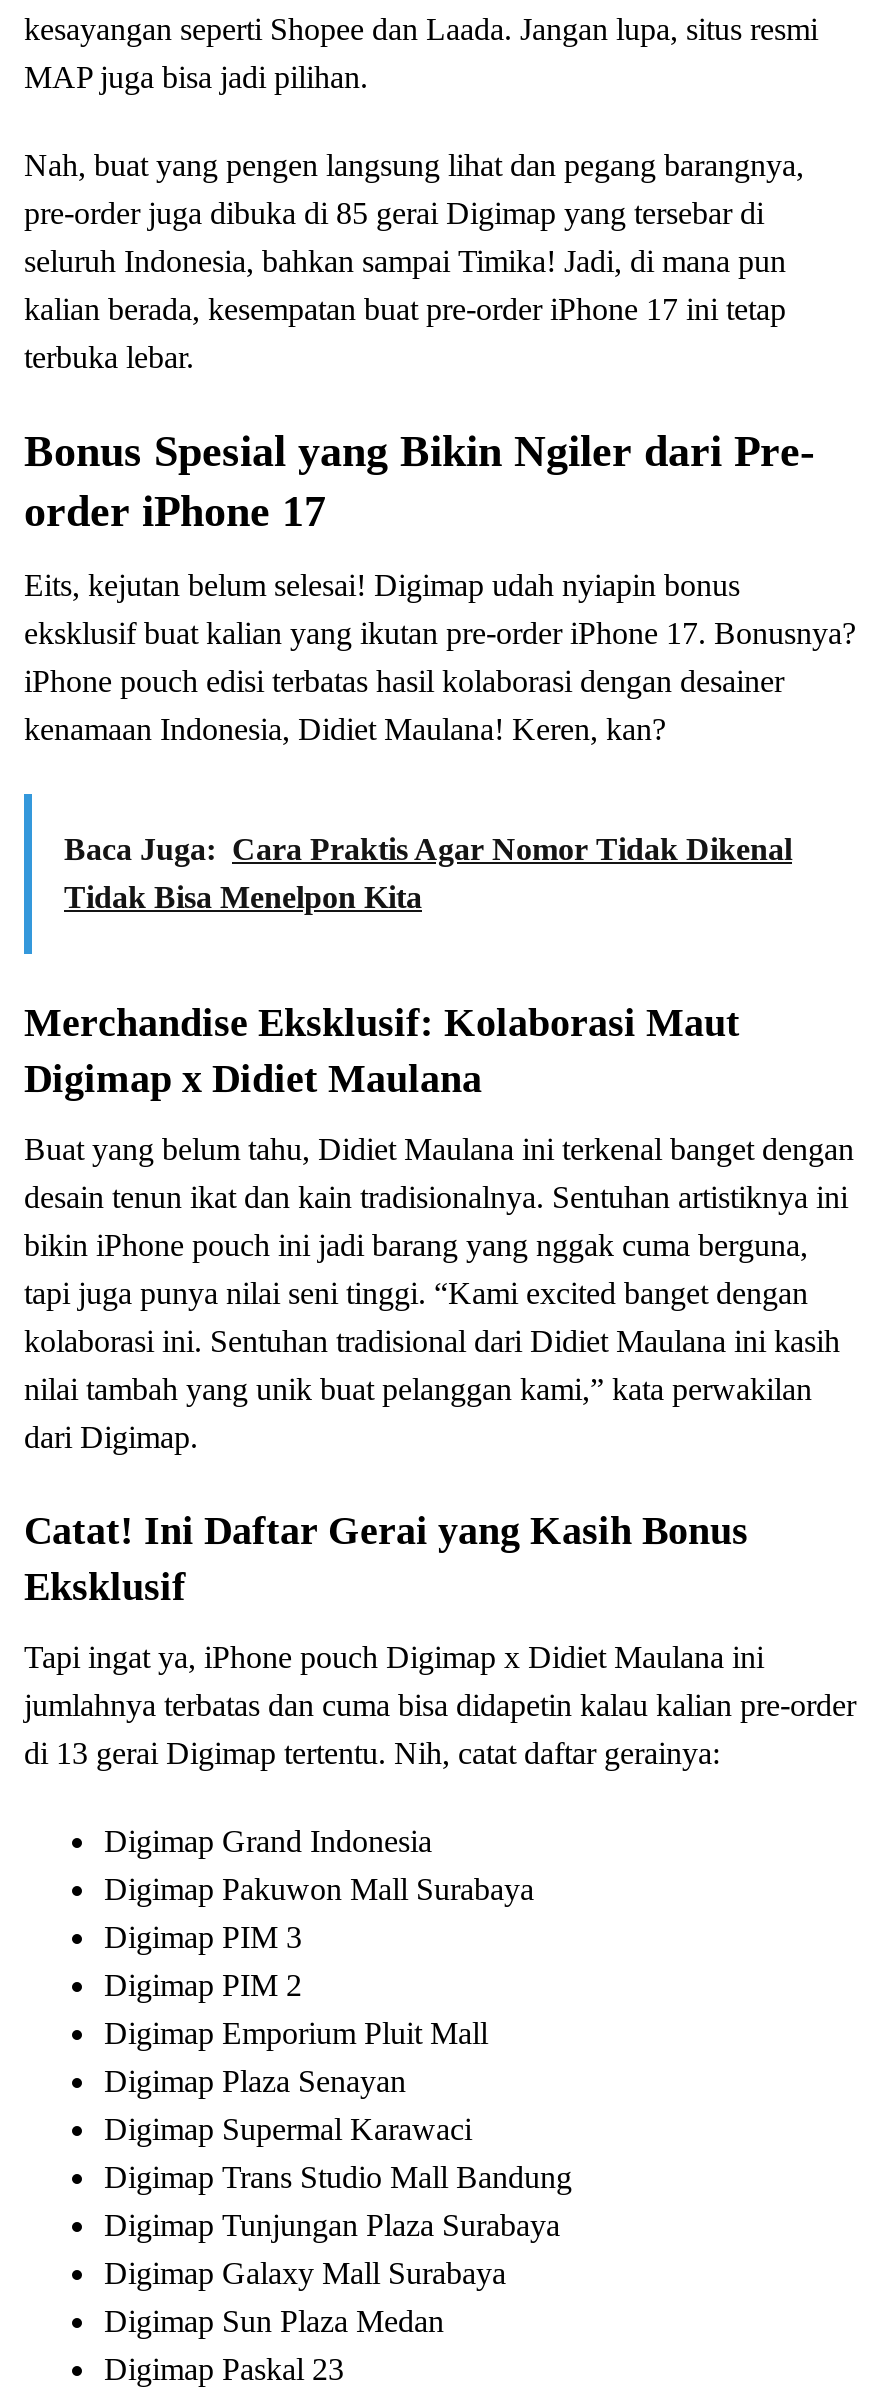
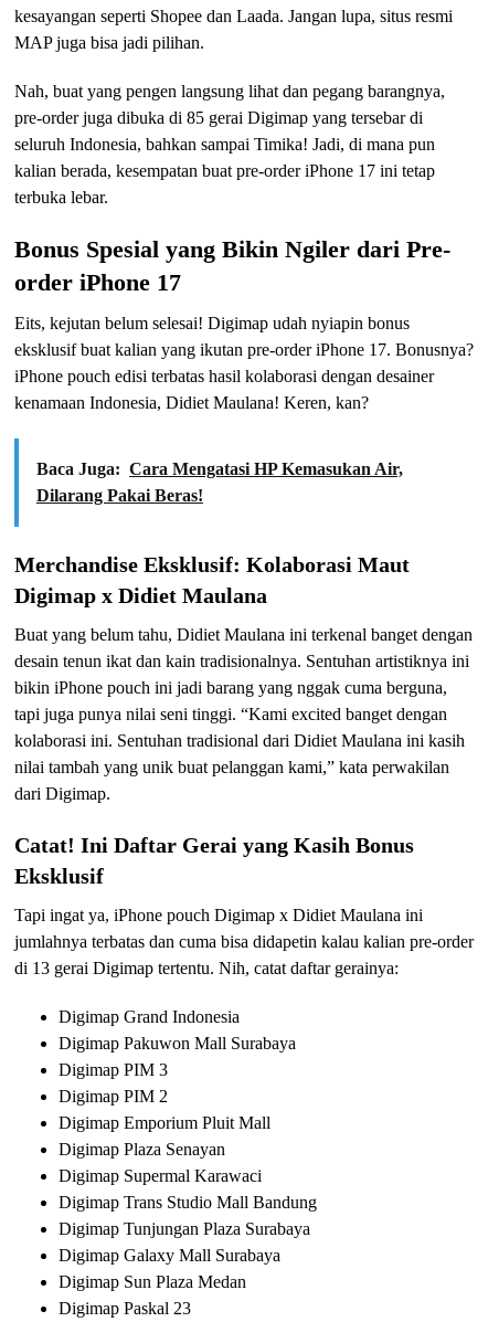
[64,832,792,914] Baca Juga: Cara Praktis Agar Nomor Tidak Dikenal | Tidak Bisa Menelpon Kita -> [36,459,403,505] Baca Juga: Cara Mengatasi HP Kemasukan Air, | Dilarang Pakai Beras!

